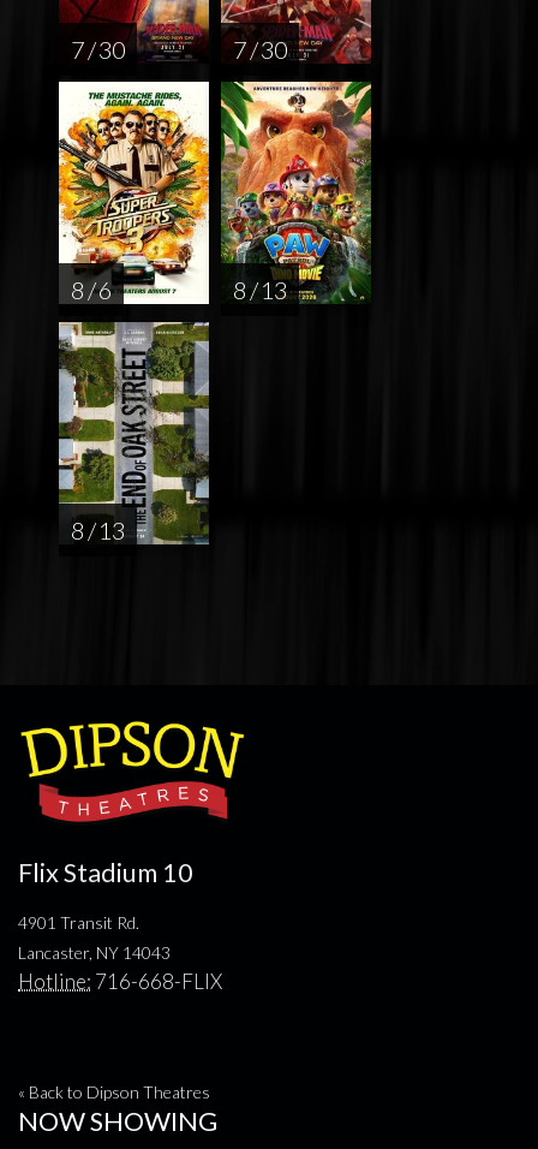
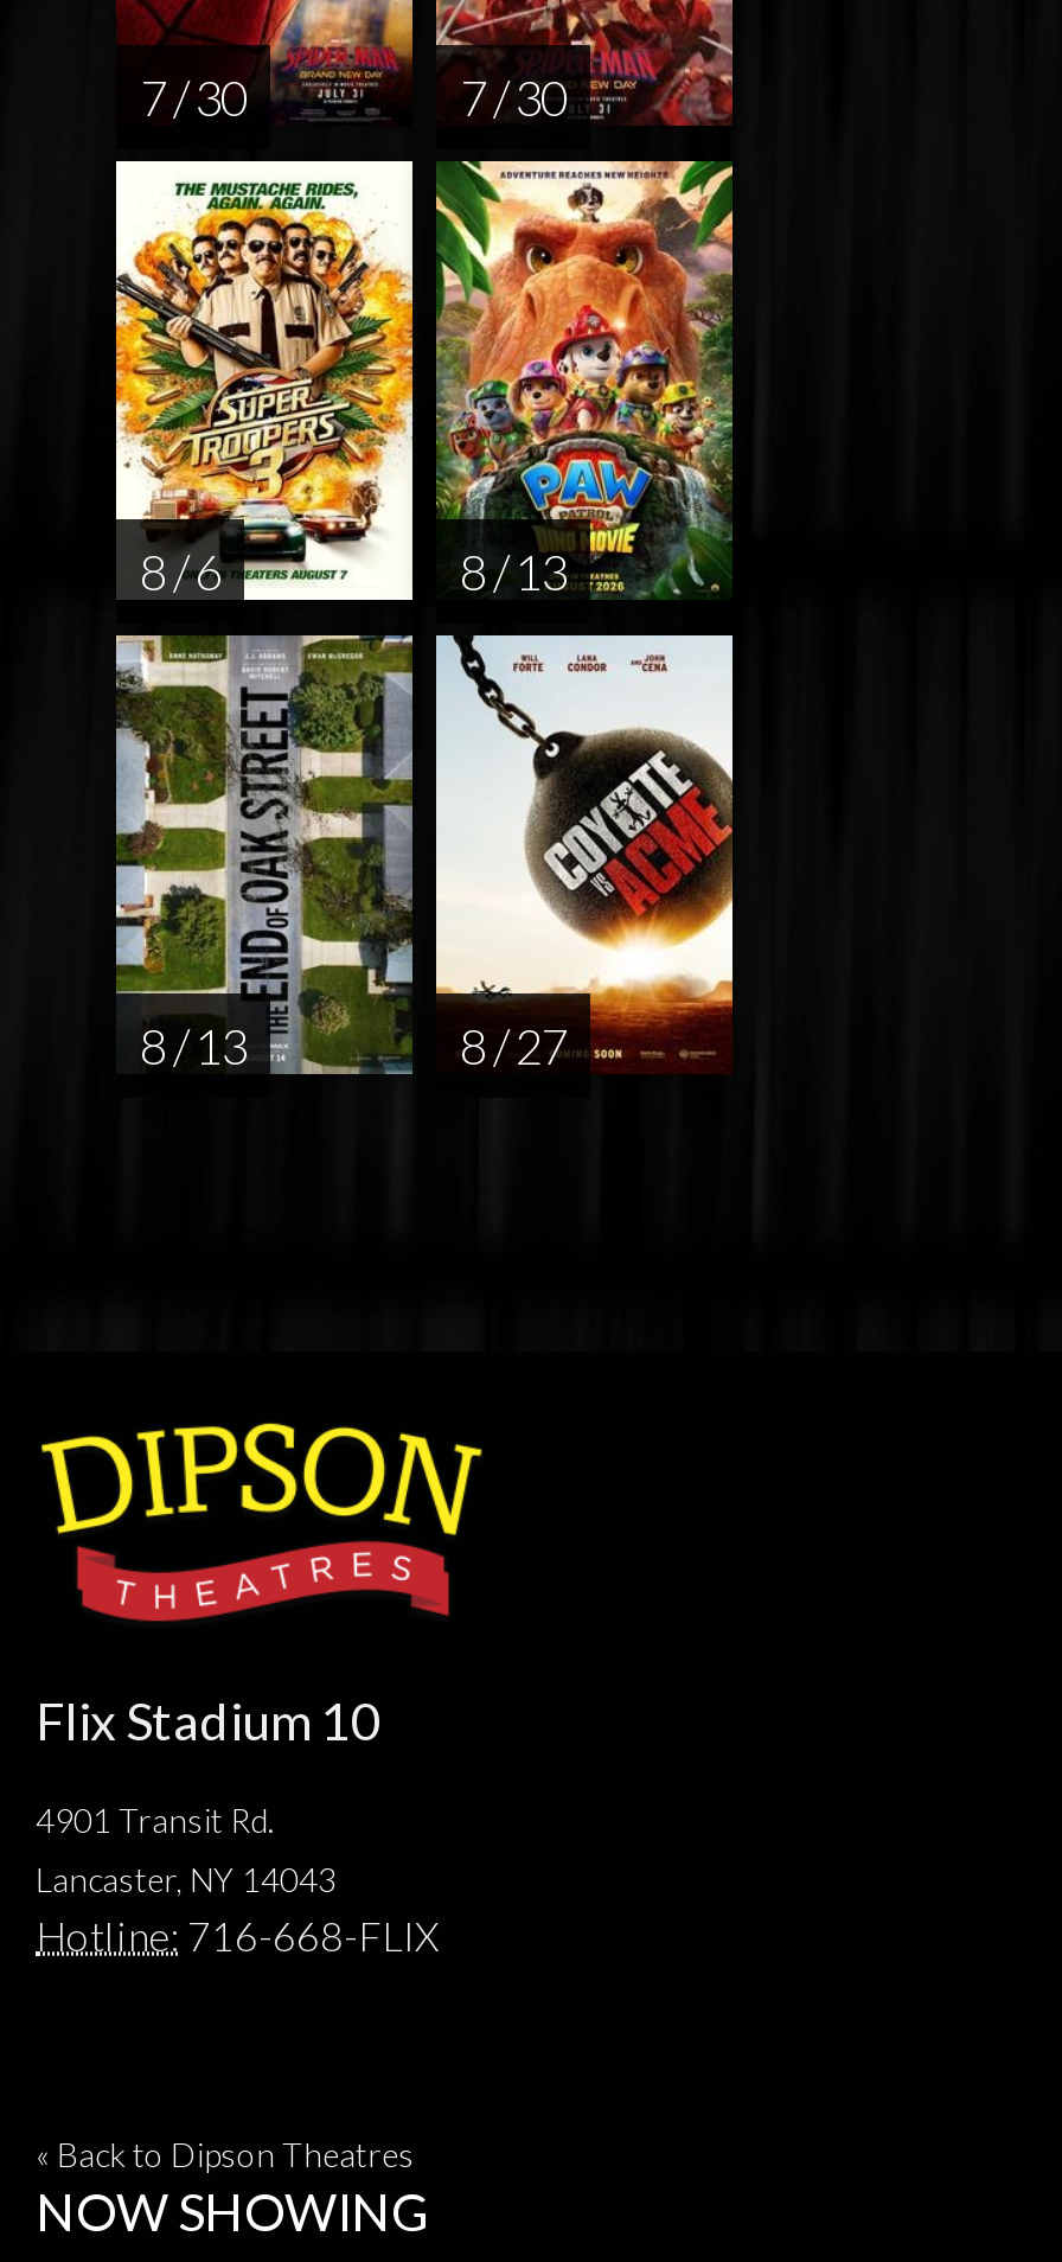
none -> [434,633,735,1074] [image] | 8 / 27

